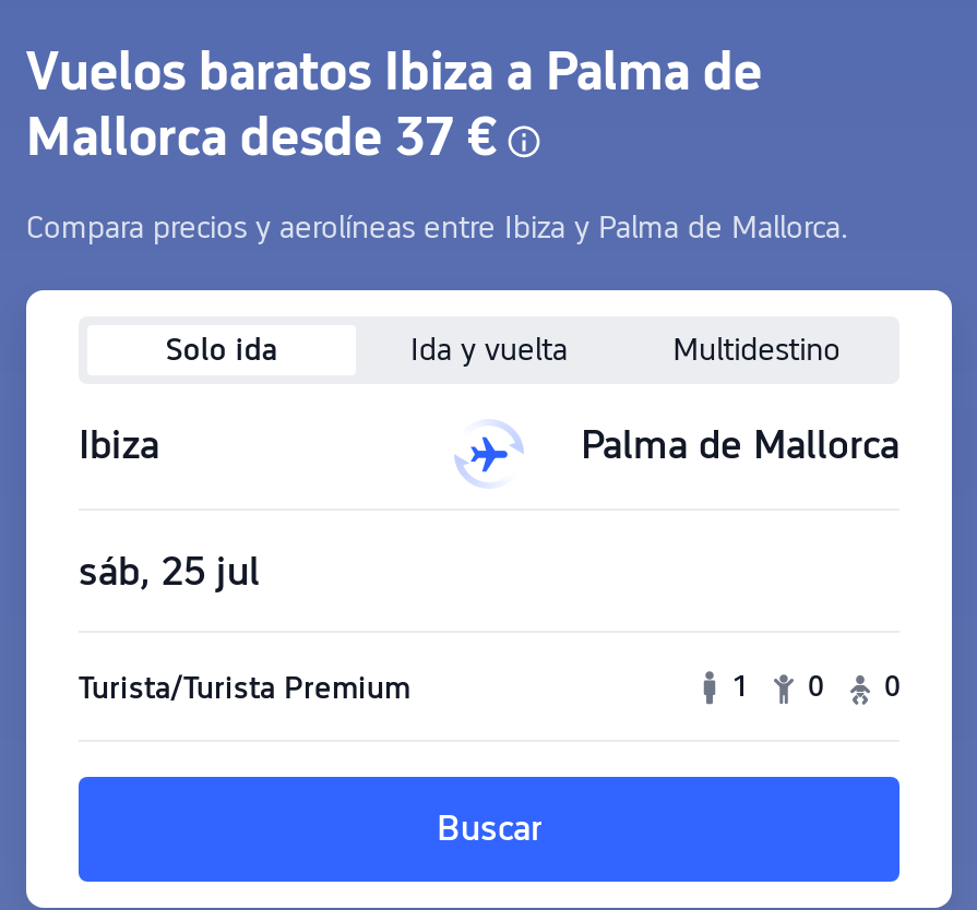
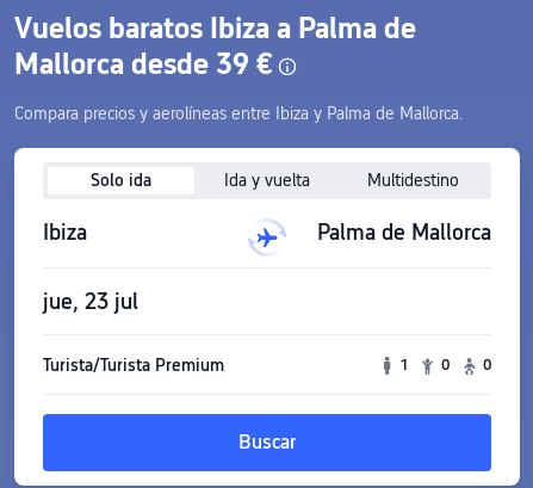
[26,105,498,168] Mallorca desde 37 € -> [14,47,273,81] Mallorca desde 39 €
[79,548,260,594] sáb, 25 jul -> [43,289,138,314] jue, 23 jul

